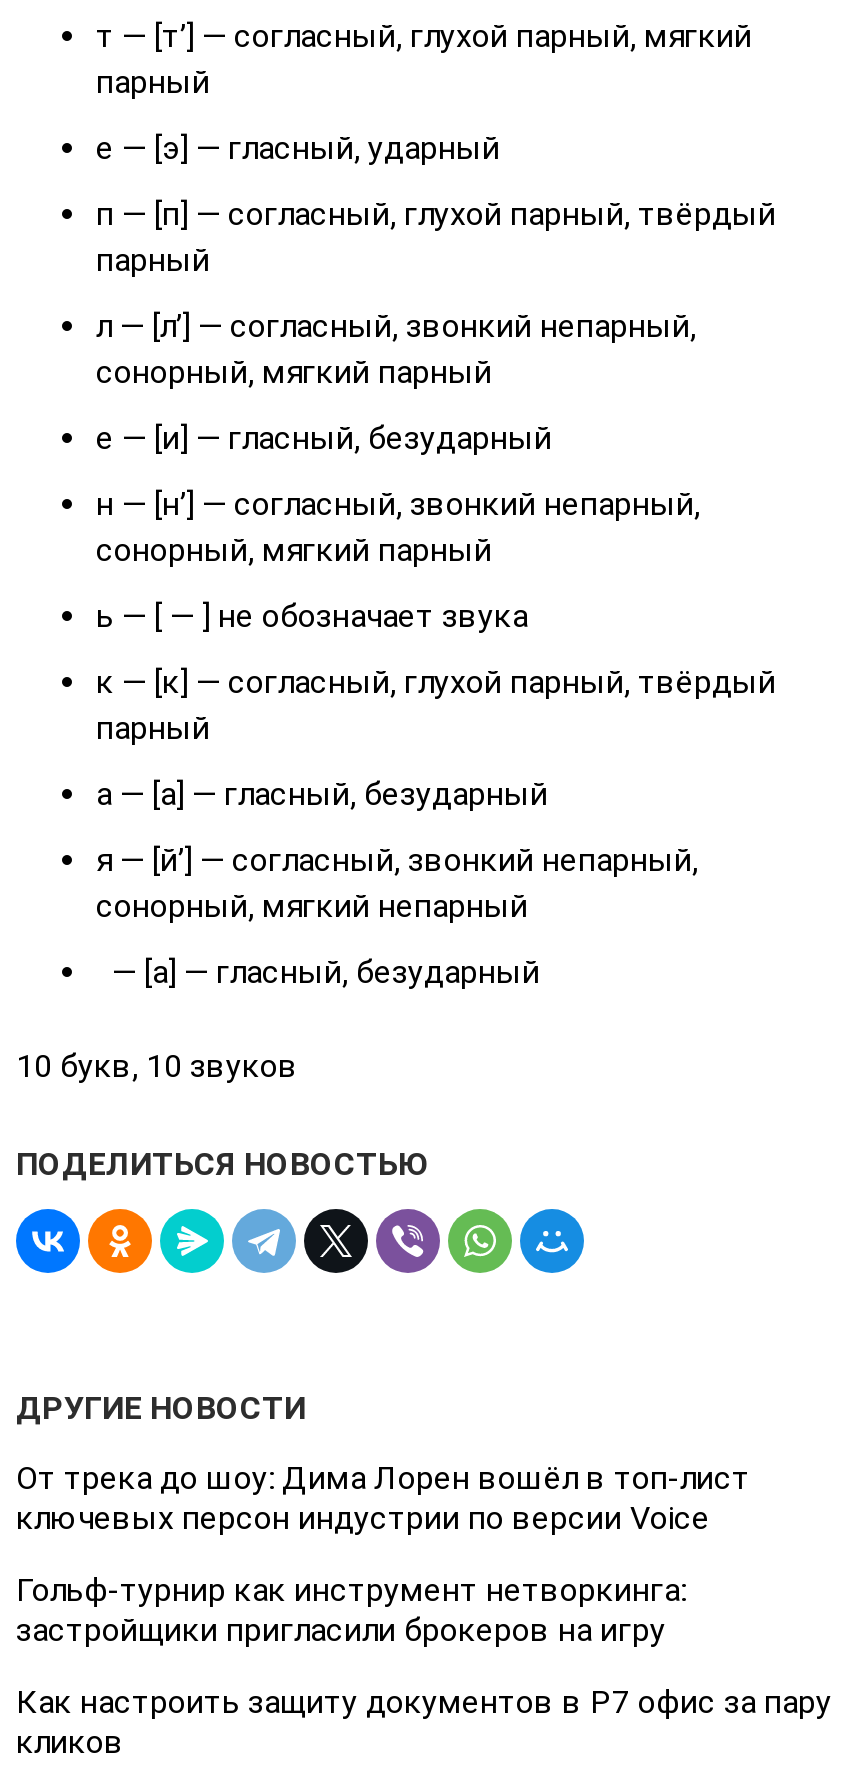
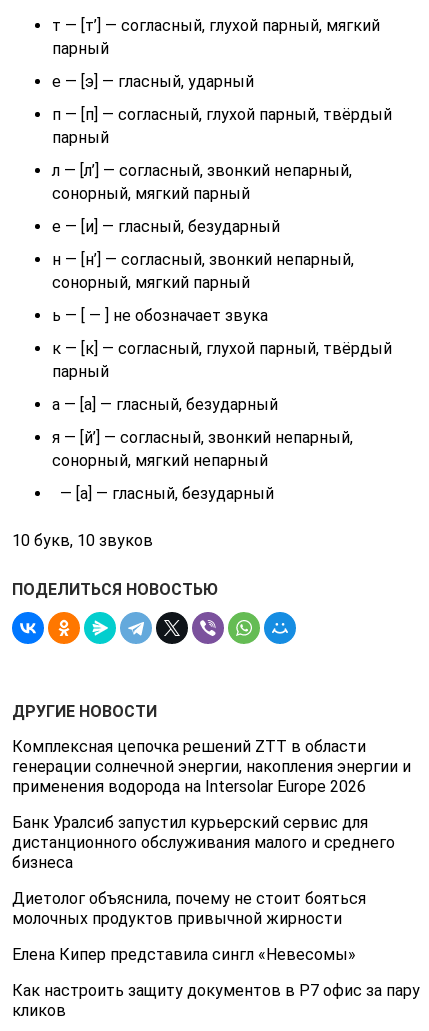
[16,1460,750,1650] От трека до шоу: Дима Лорен вошёл в топ‑лист | ключевых персон индустрии по версии Voice | Гольф-турнир как инструмент нетворкинга: | застройщики пригласили брокеров на игру -> [12,737,411,964] Комплексная цепочка решений ZTT в области | генерации солнечной энергии, накопления энергии и | применения водорода на Intersolar Europe 2026 | Банк Уралсиб запустил курьерский сервис для | дистанционного обслуживания малого и среднего | бизнеса | Диетолог объяснила, почему не стоит бояться | молочных продуктов привычной жирности | Елена Кипер представила сингл «Невесомы»

